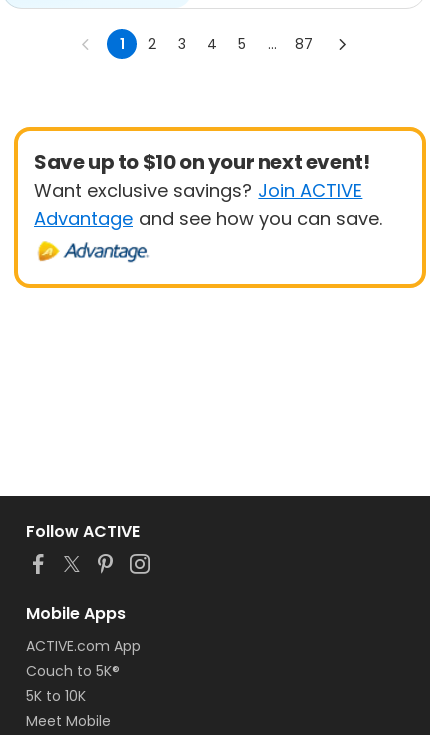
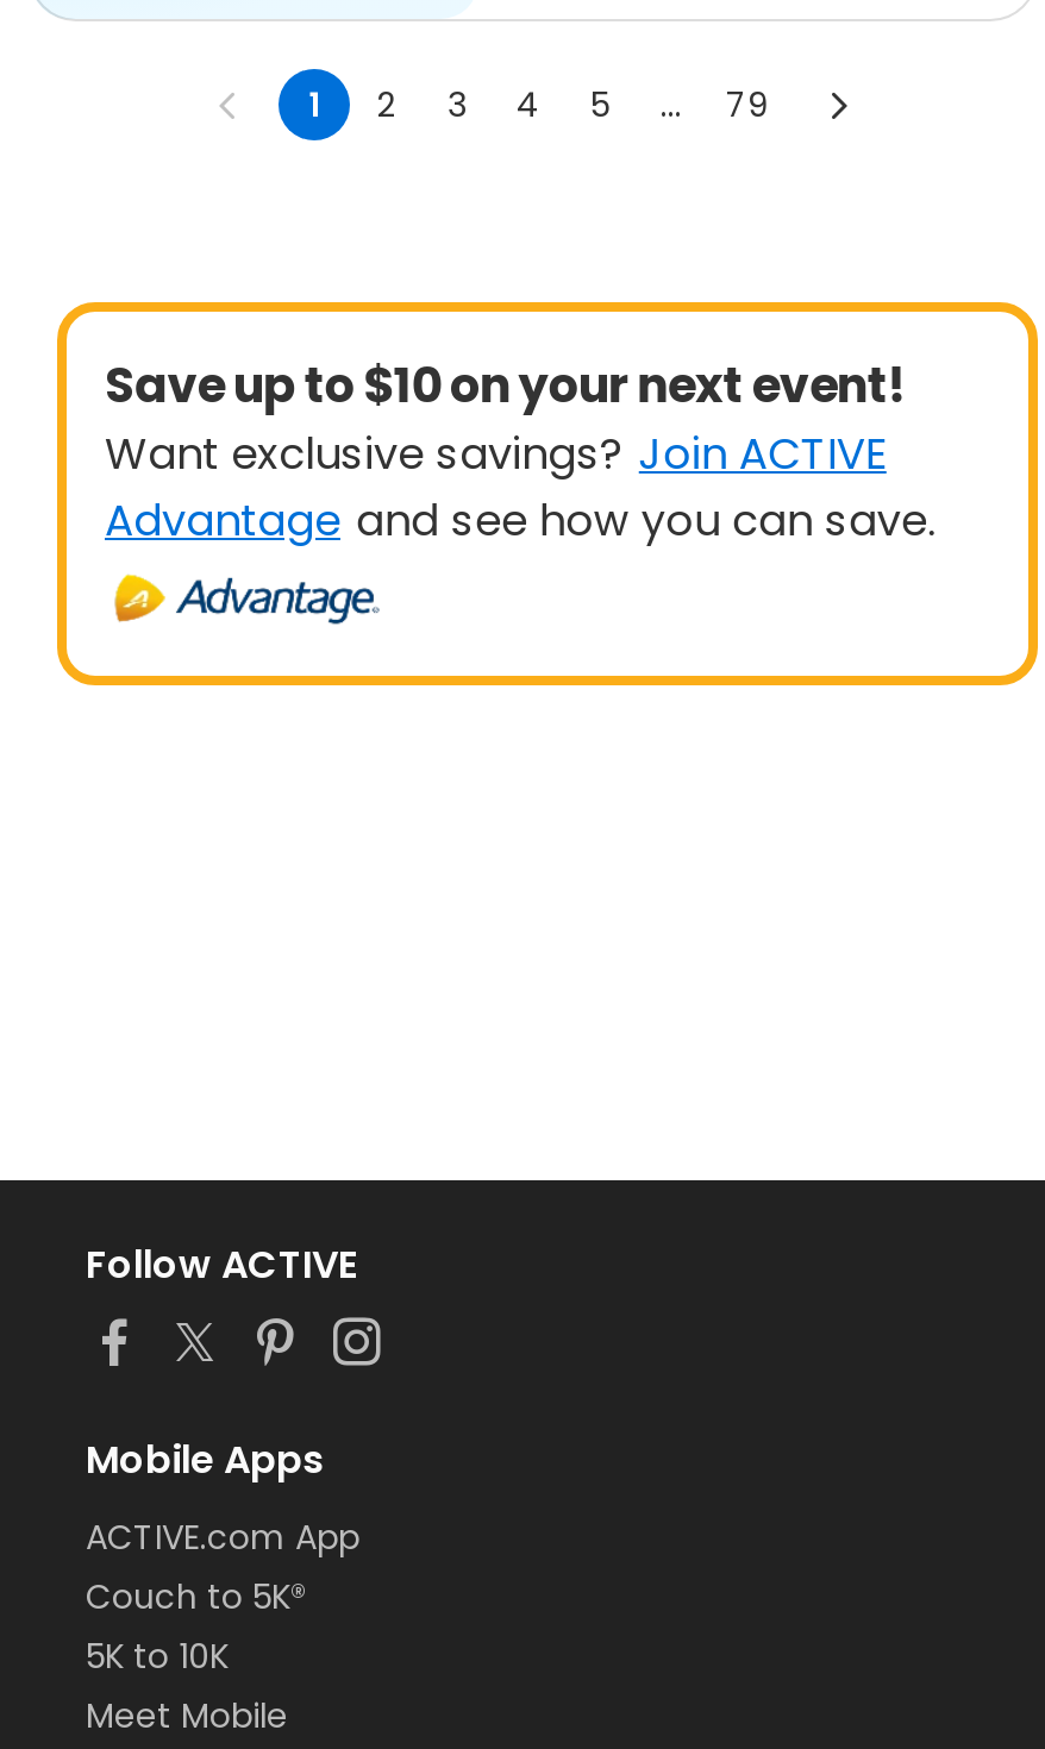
[295,34,313,54] 87 -> [726,81,769,128] 79

